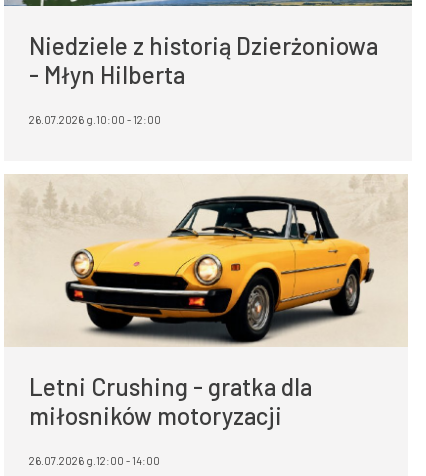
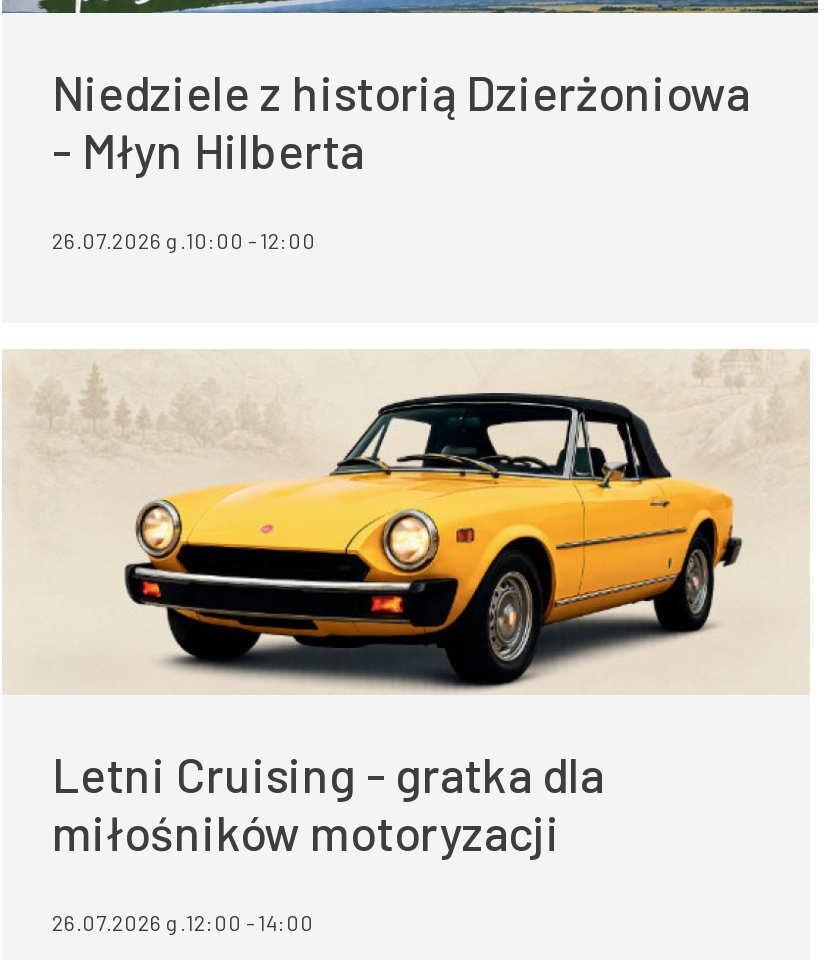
[29,372,312,401] Letni Crushing - gratka dla -> [52,744,604,802] Letni Cruising - gratka dla
[29,401,282,430] miłosników motoryzacji -> [52,802,560,860] miłośników motoryzacji

